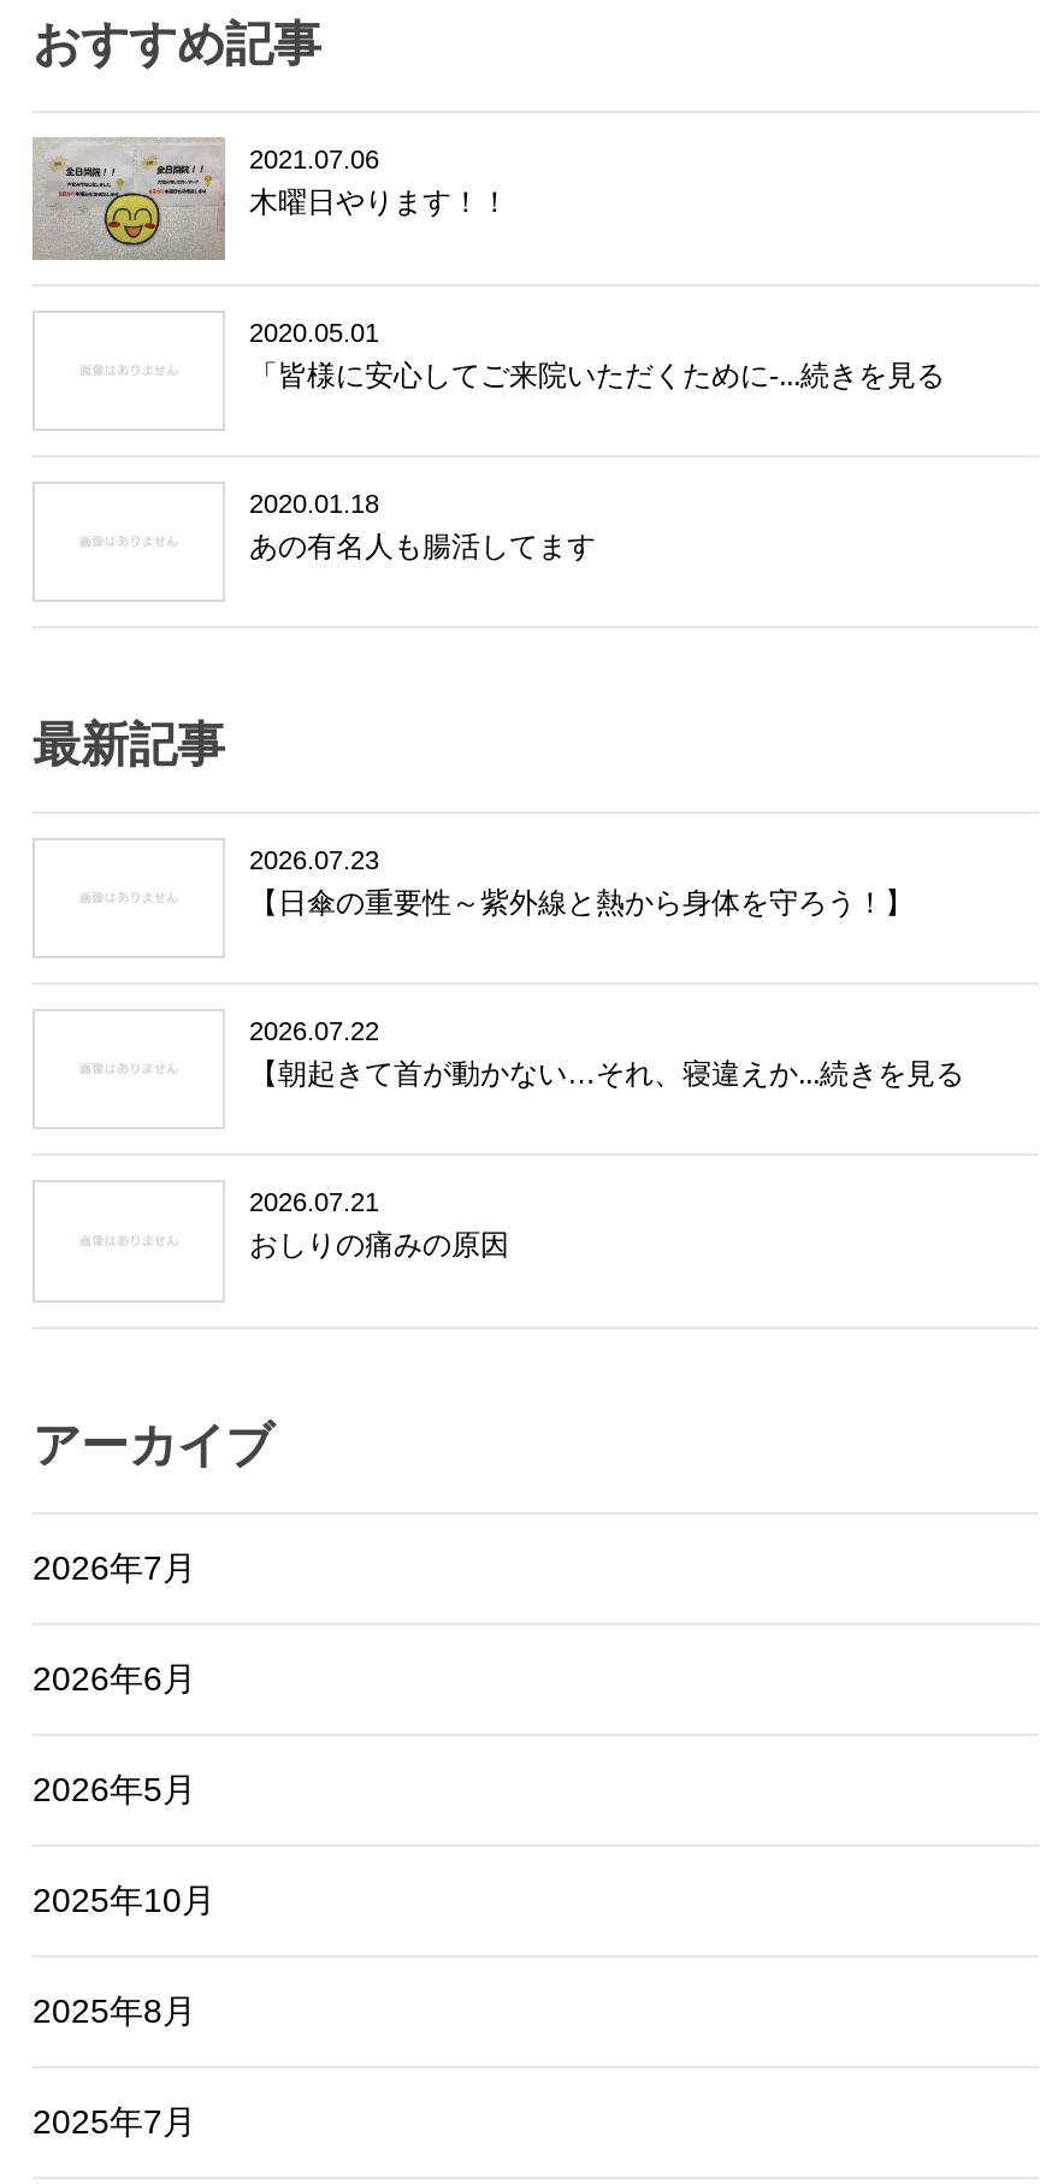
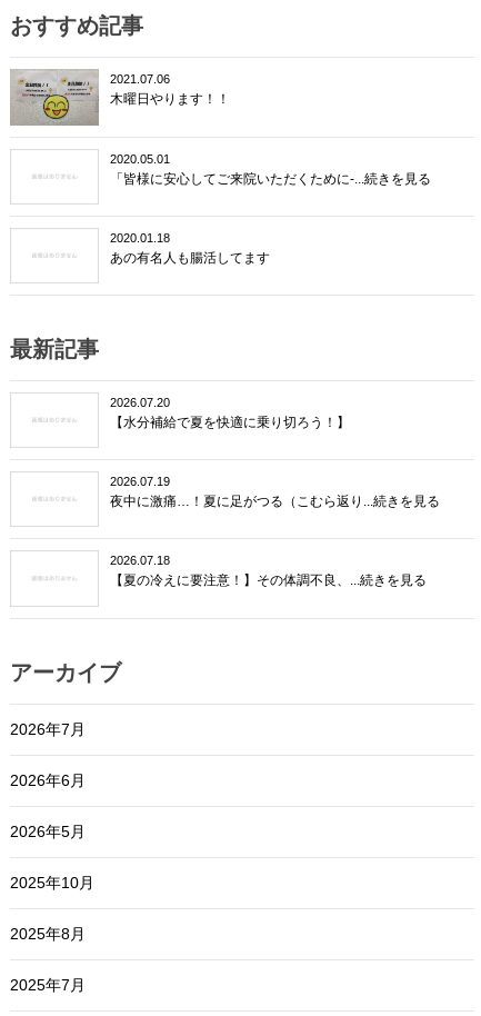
[249,845,914,920] 2026.07.23 | 【日傘の重要性～紫外線と熱から身体を守ろう！】 -> [110,396,350,430] 2026.07.20 | 【水分補給で夏を快適に乗り切ろう！】
[249,1017,964,1091] 2026.07.22 | 【朝起きて首が動かない…それ、寝違えか...続きを見る -> [110,475,440,509] 2026.07.19 | 夜中に激痛…！夏に足がつる（こむら返り...続きを見る
[249,1188,509,1263] 2026.07.21 | おしりの痛みの原因 -> [110,554,427,588] 2026.07.18 | 【夏の冷えに要注意！】その体調不良、...続きを見る

